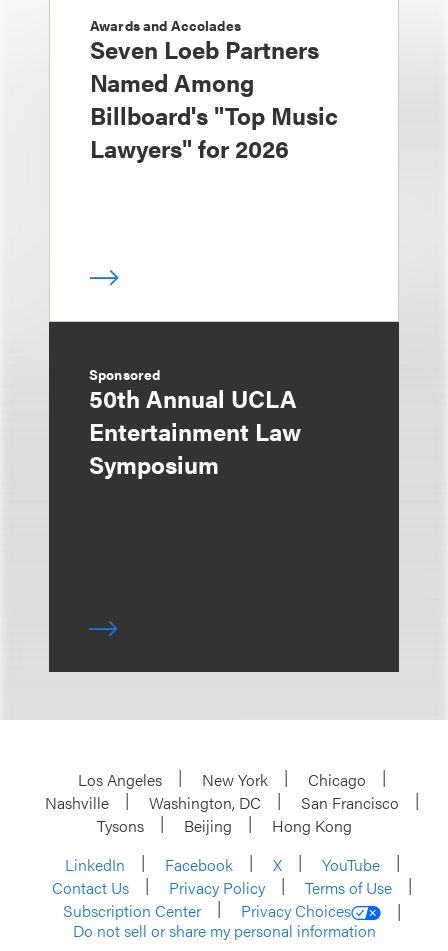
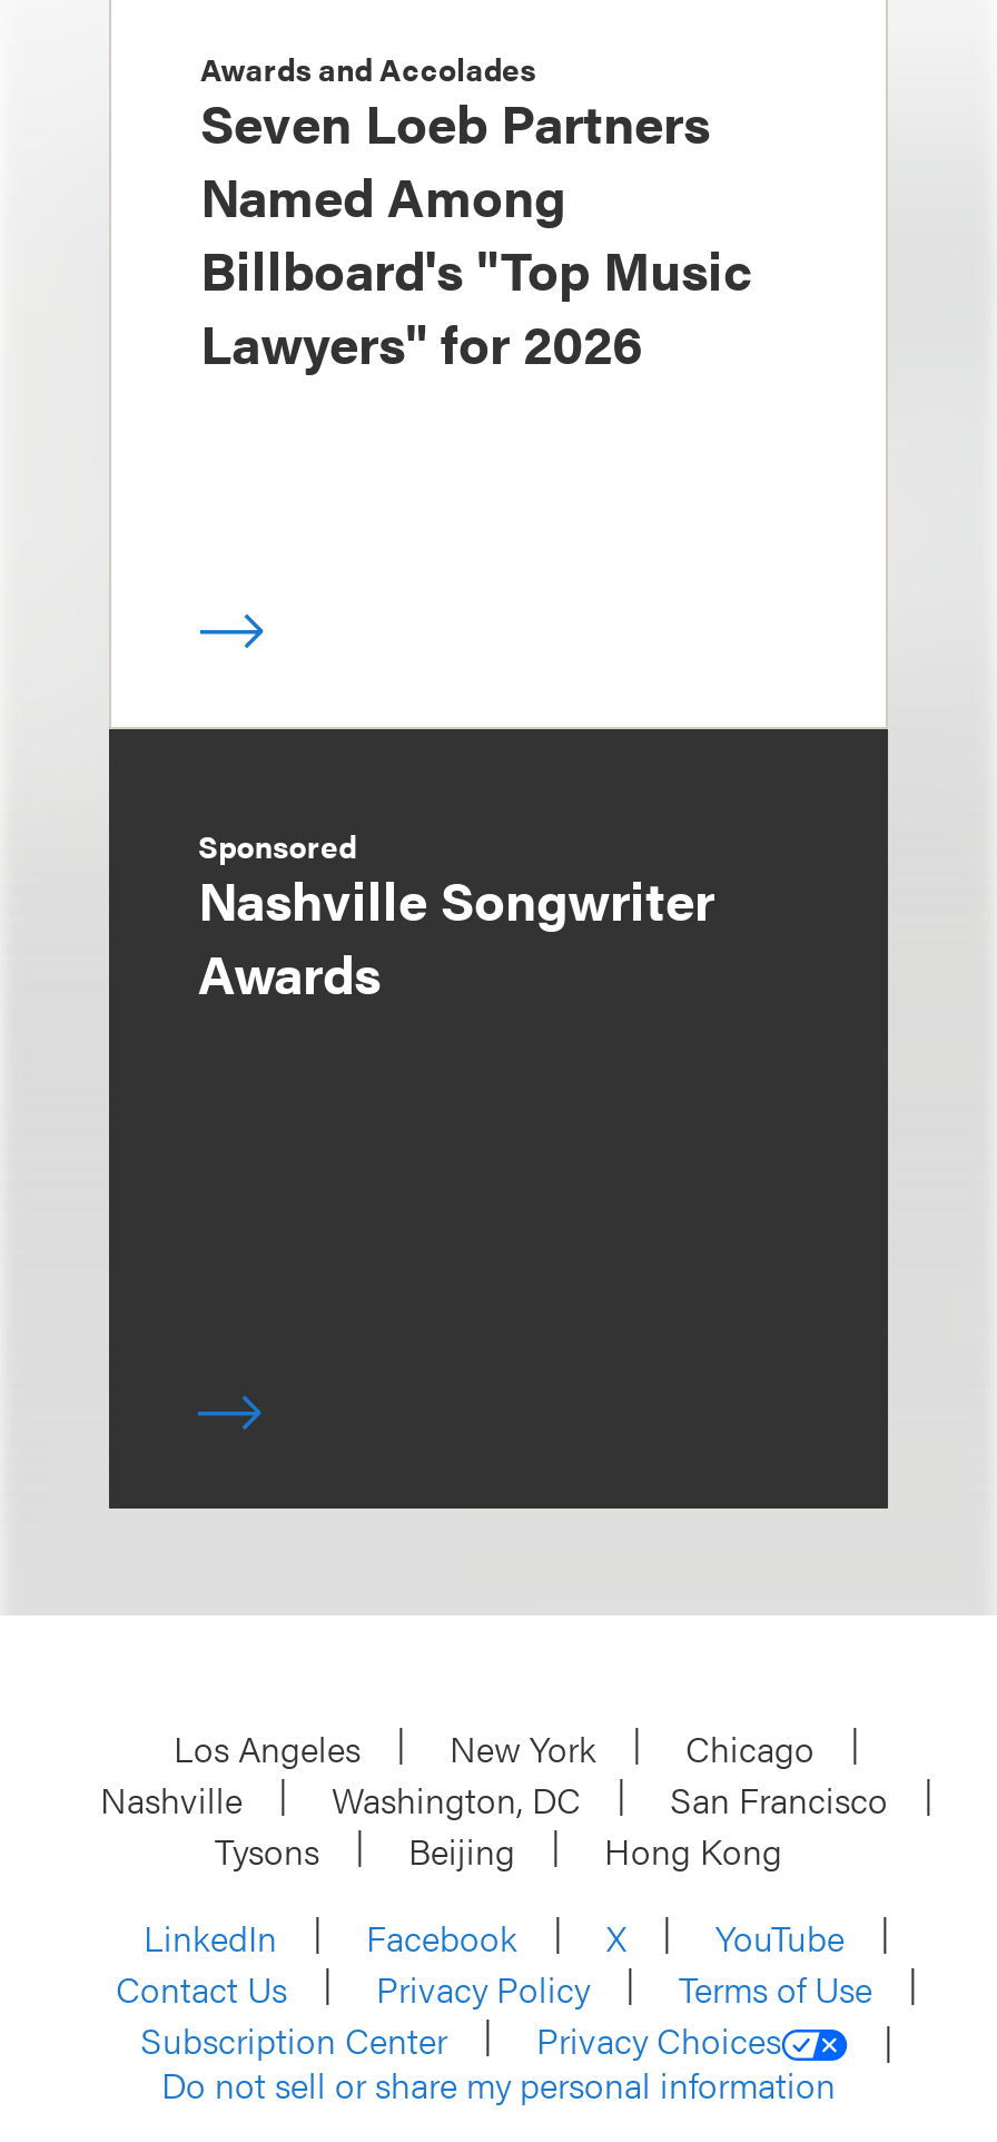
[89,381,301,481] 50th Annual UCLA | Entertainment Law | Symposium -> [198,861,714,1010] Nashville Songwriter | Awards

